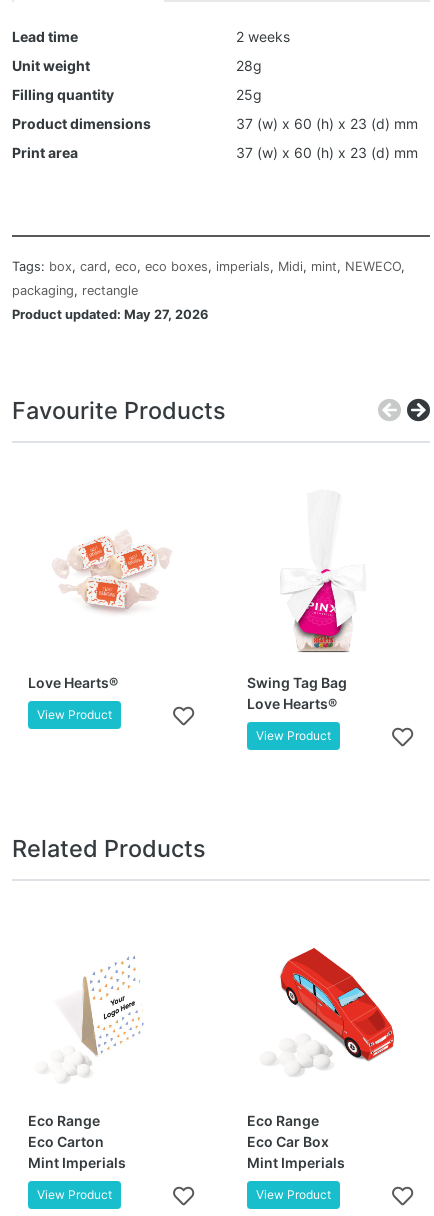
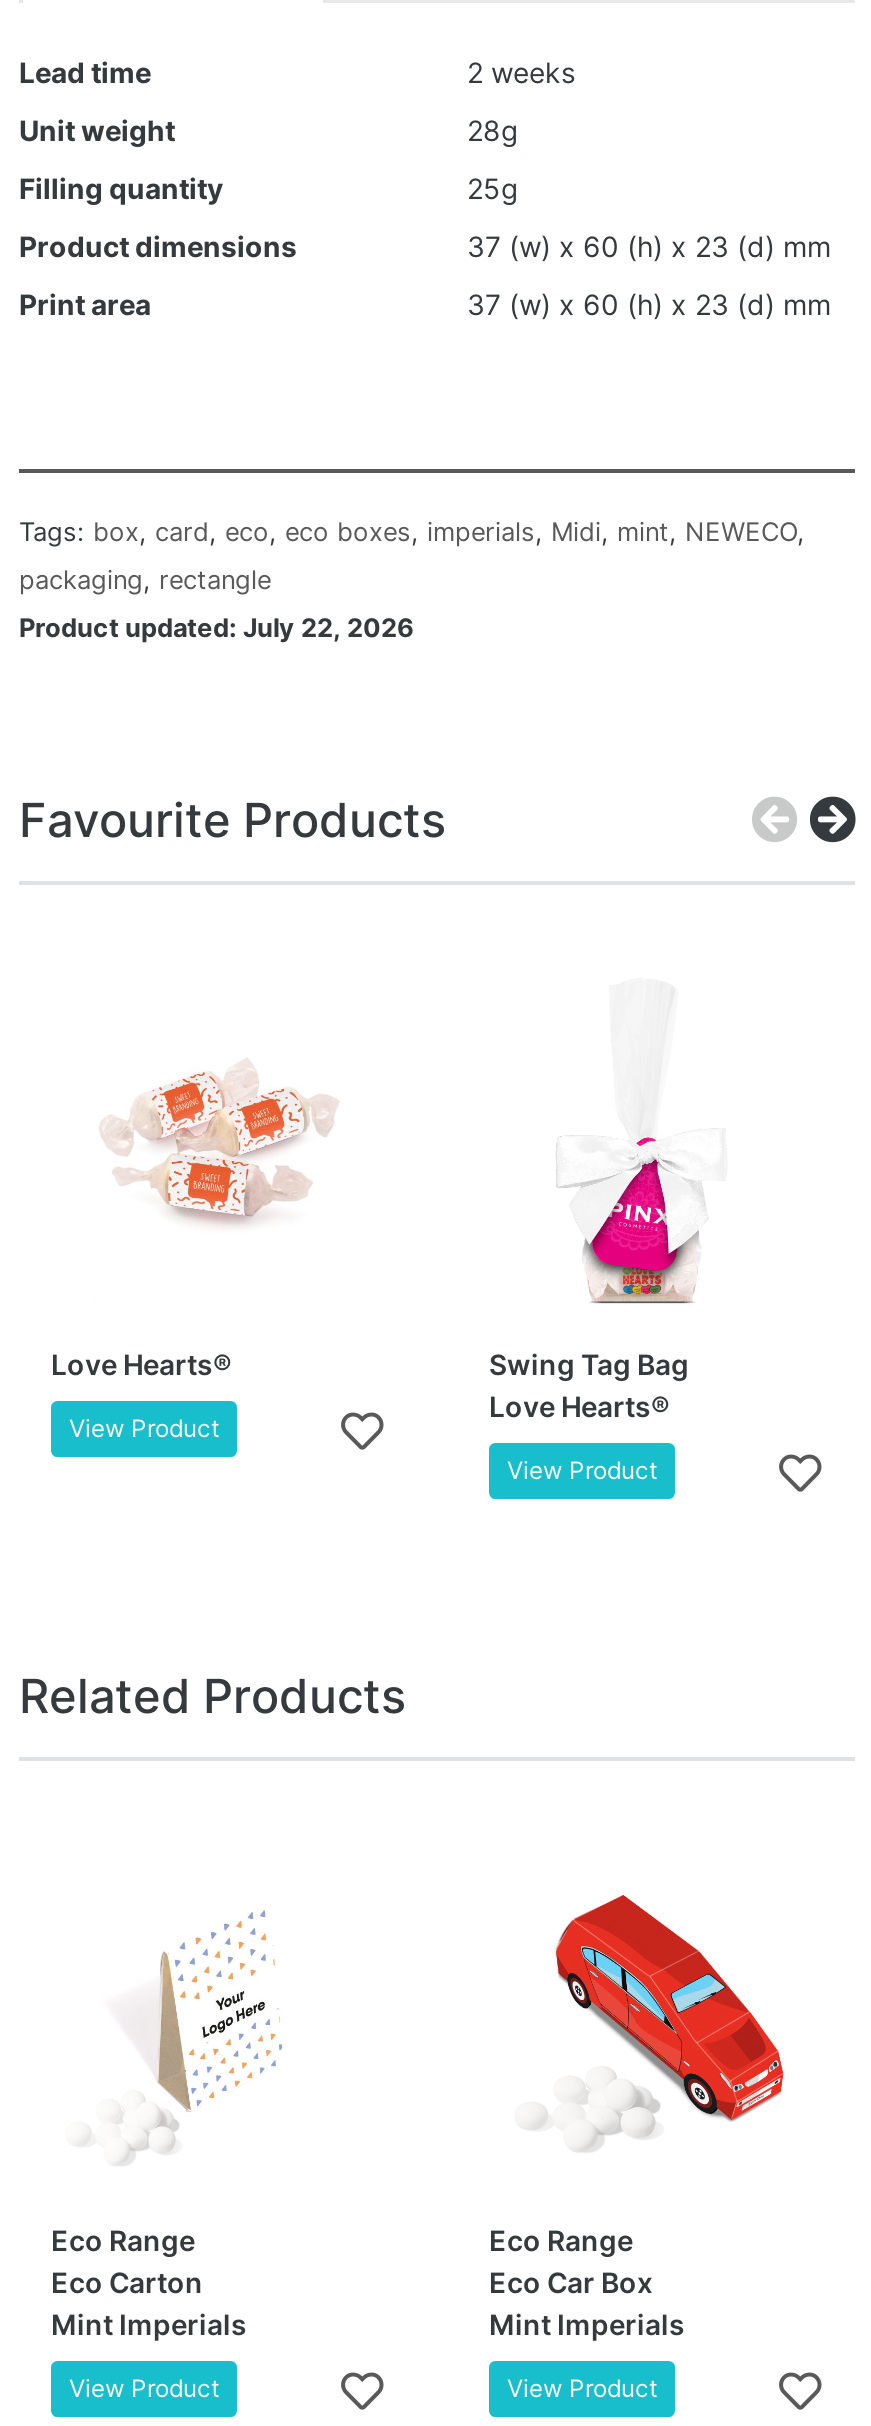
[12,307,208,322] Product updated: May 27, 2026 -> [19,613,413,643] Product updated: July 22, 2026

